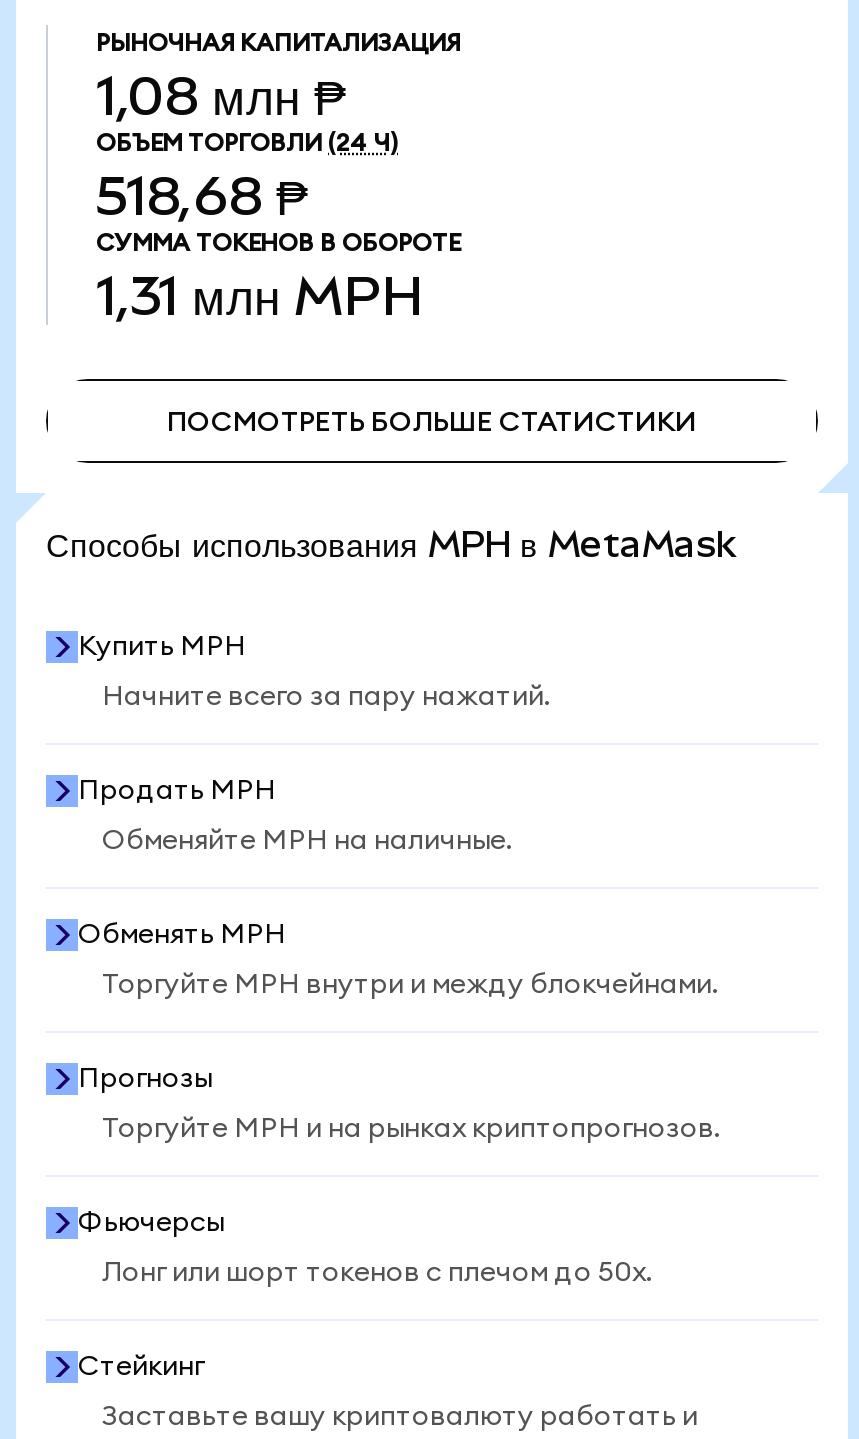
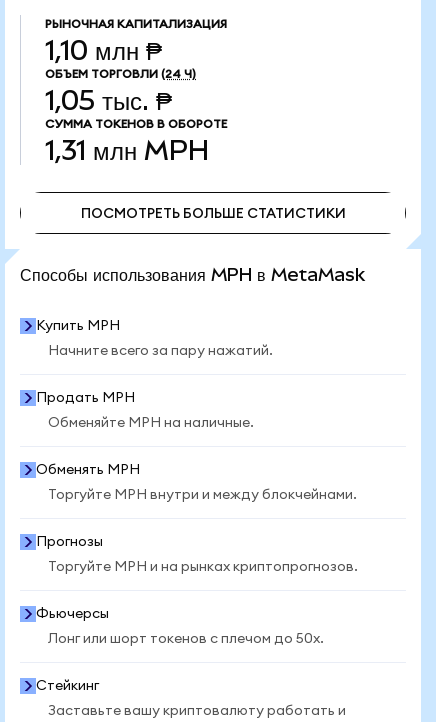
[96,65,346,127] 1,08 млн ₱ -> [45,35,162,66] 1,10 млн ₱
[96,165,308,227] 518,68 ₱ -> [45,85,172,116] 1,05 тыс. ₱

